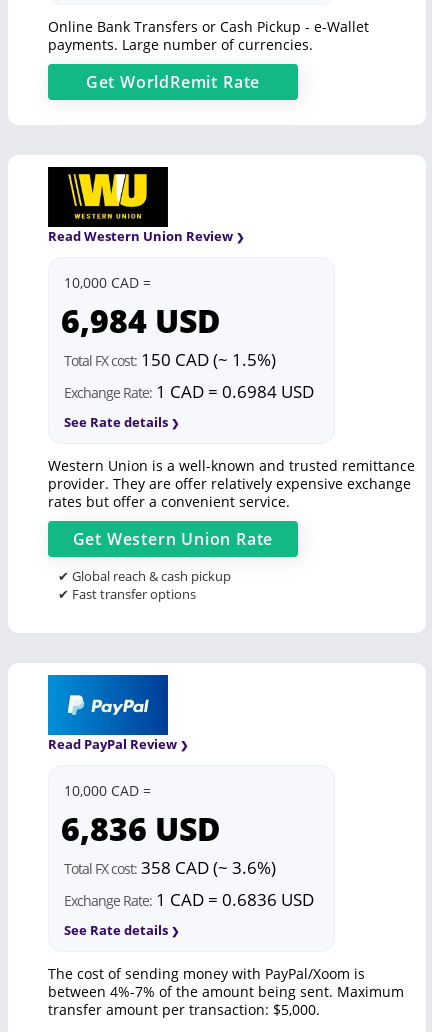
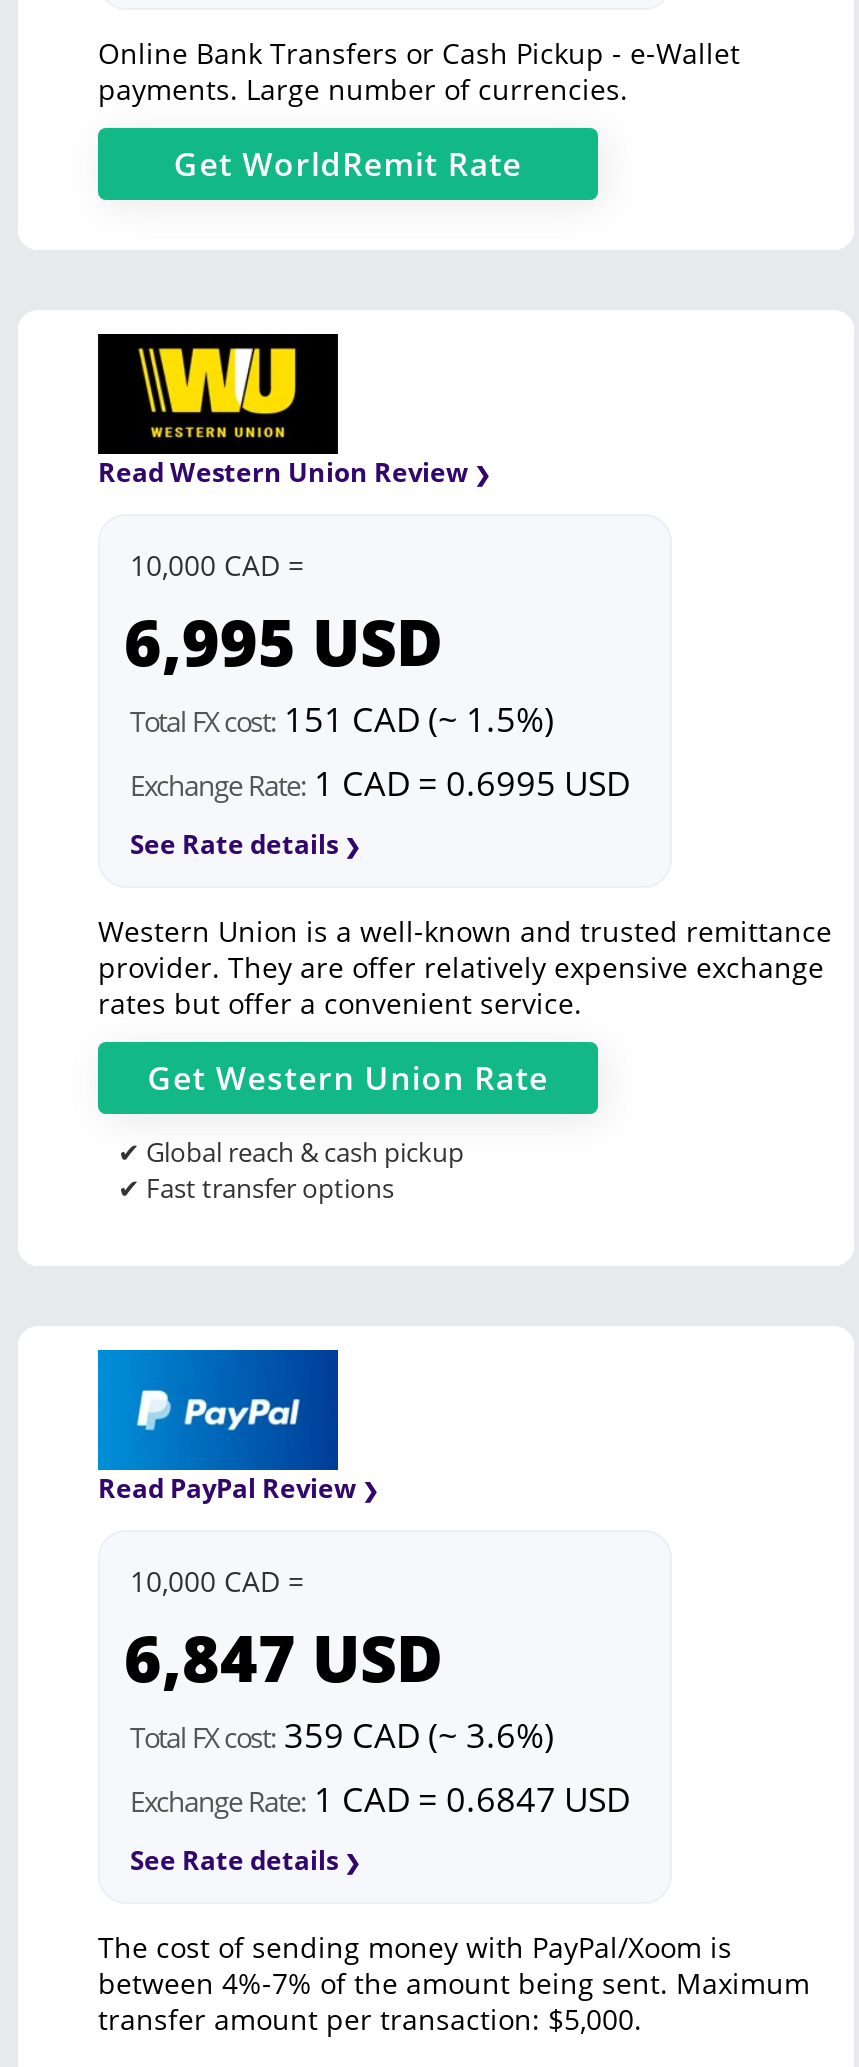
[61,299,220,342] 6,984 USD -> [124,598,442,684] 6,995 USD
[64,348,276,371] Total FX cost: 150 CAD (~ 1.5%) -> [130,696,554,742] Total FX cost: 151 CAD (~ 1.5%)
[64,380,314,403] Exchange Rate: 1 CAD = 0.6984 USD -> [130,760,630,806] Exchange Rate: 1 CAD = 0.6995 USD
[61,807,220,850] 6,836 USD -> [124,1614,442,1700] 6,847 USD
[64,856,276,879] Total FX cost: 358 CAD (~ 3.6%) -> [130,1713,554,1759] Total FX cost: 359 CAD (~ 3.6%)
[64,888,314,911] Exchange Rate: 1 CAD = 0.6836 USD -> [130,1777,630,1823] Exchange Rate: 1 CAD = 0.6847 USD

